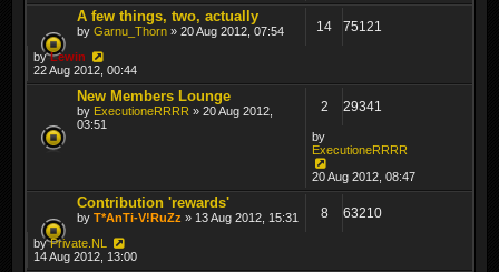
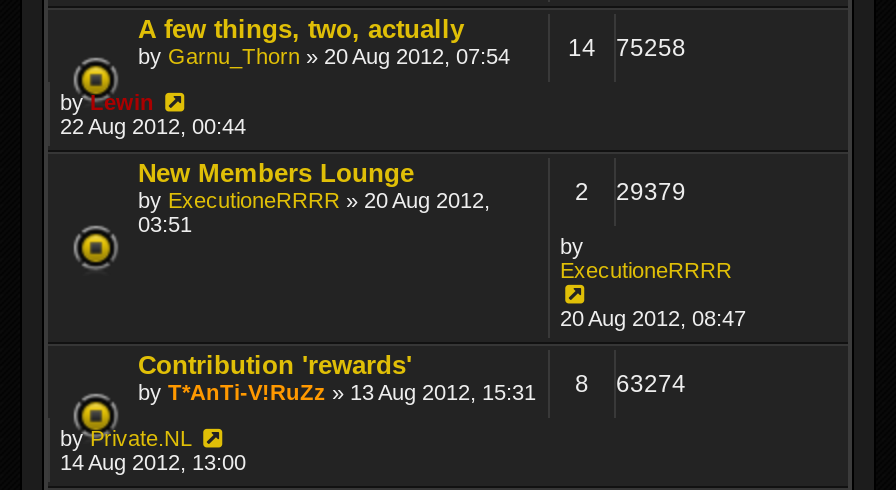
[316,19,382,34] 14 75121 -> [568,33,686,61] 14 75258
[320,98,382,114] 2 29341 -> [575,177,686,205] 2 29379
[77,205,382,224] by T*AnTi-V!RuZz» 13 Aug 2012, 15:31 8 63210 -> [138,369,686,403] by T*AnTi-V!RuZz» 13 Aug 2012, 15:31 8 63274

